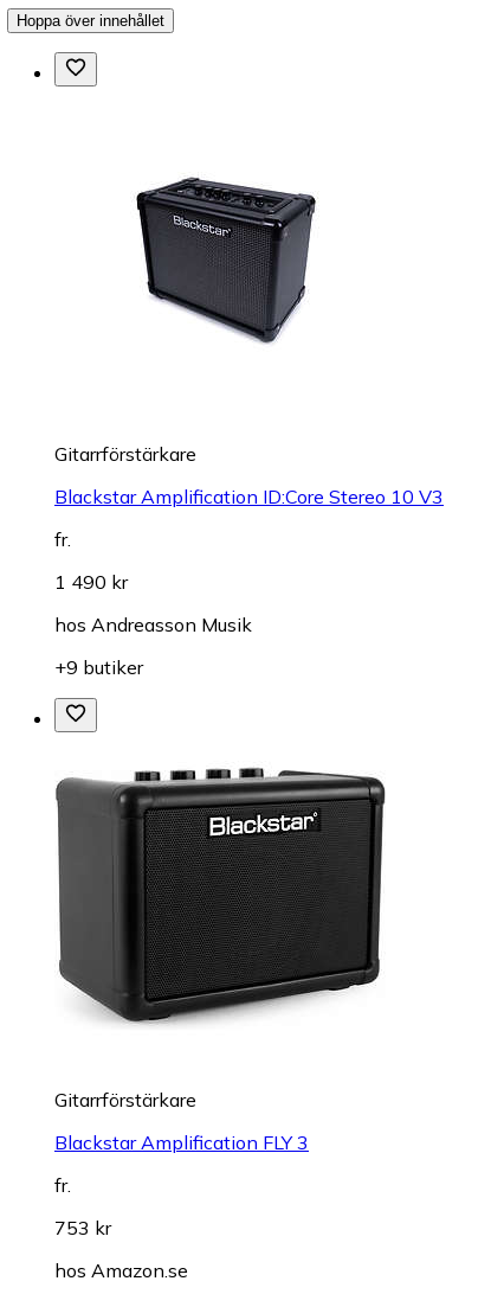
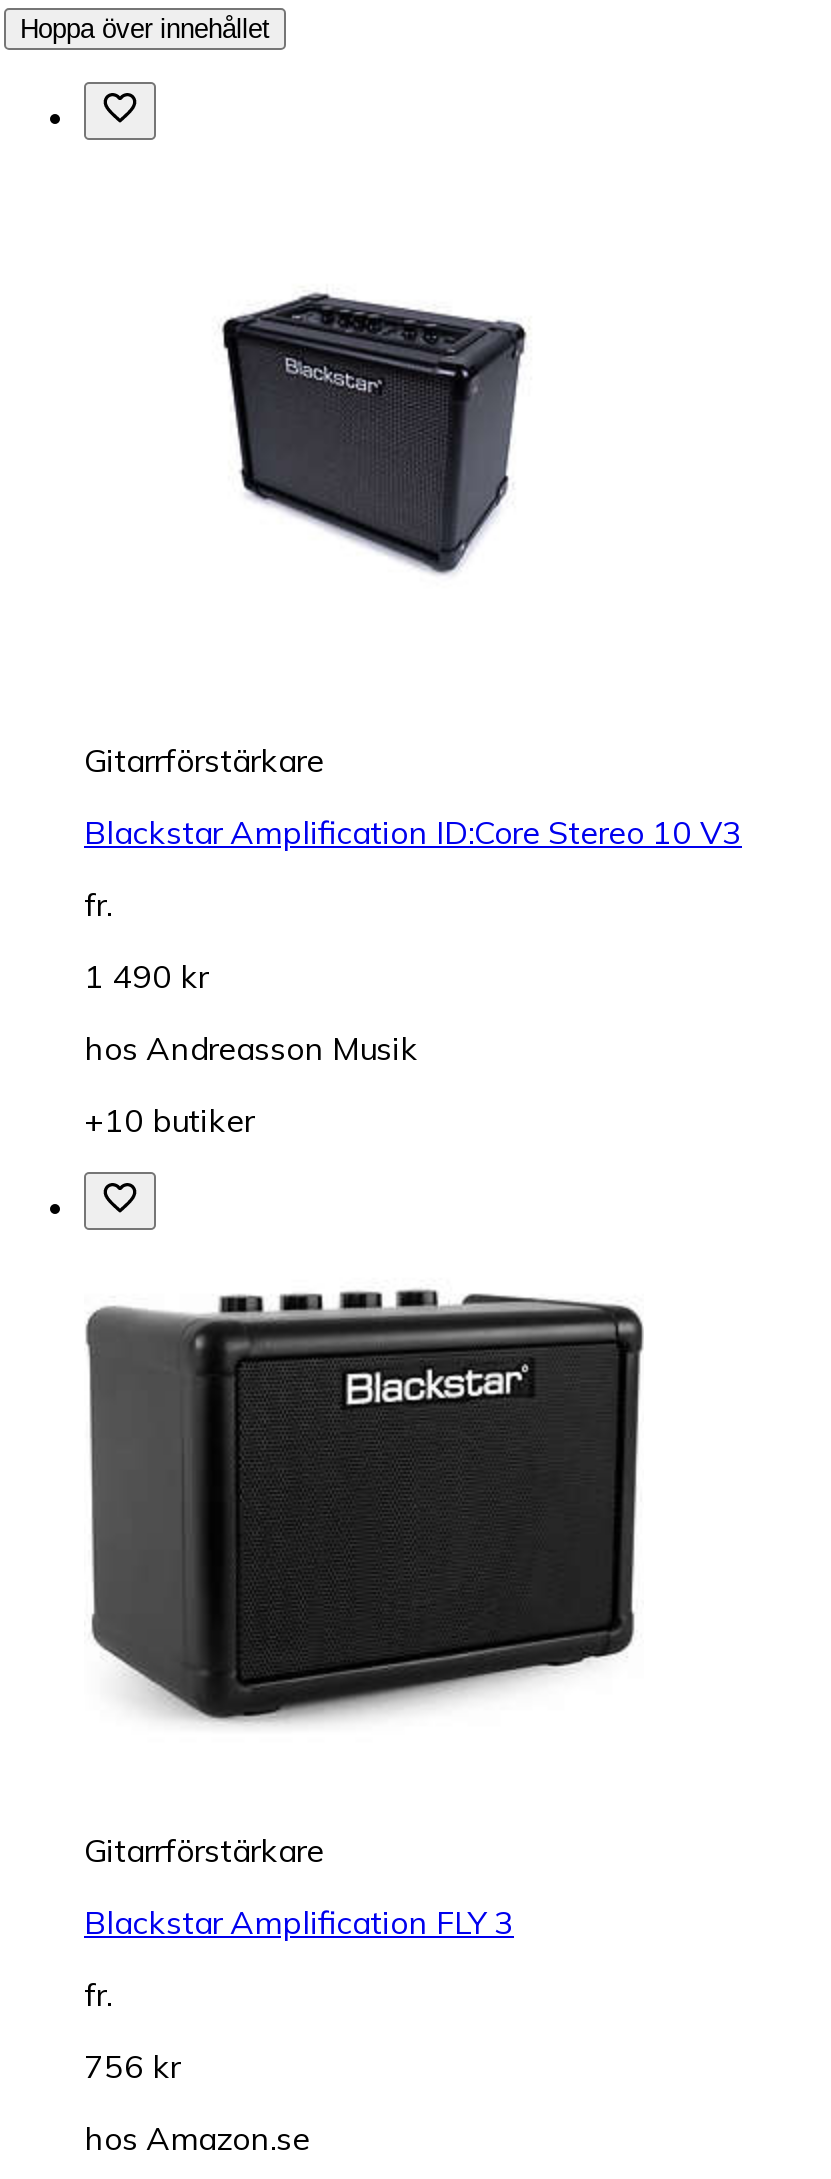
[54,656,143,679] +9 butiker -> [84,1101,254,1141] +10 butiker
[54,1216,111,1240] 753 kr -> [84,2047,180,2087] 756 kr

